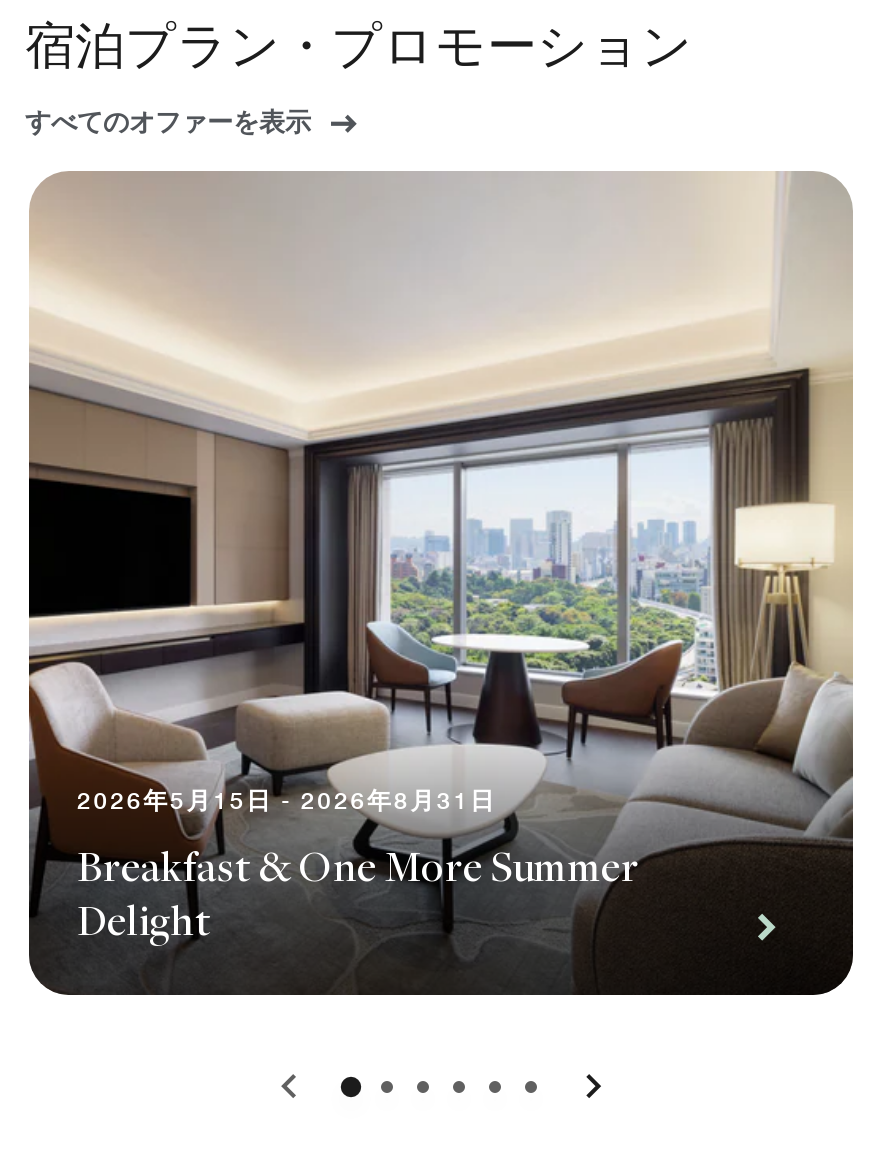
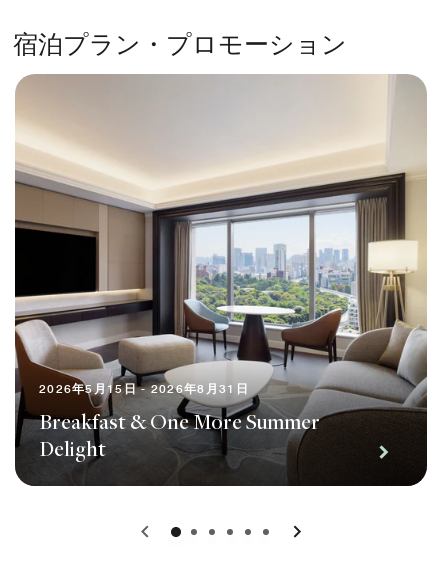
[25,105,311,137] すべてのオファーを表示 -> none

